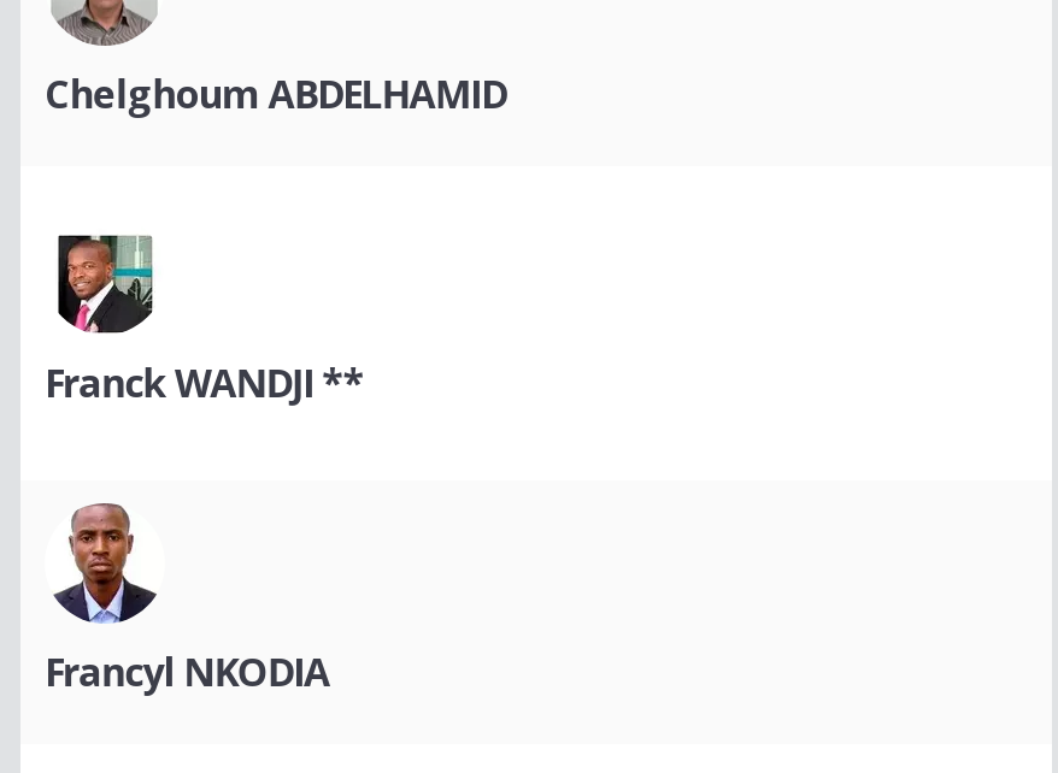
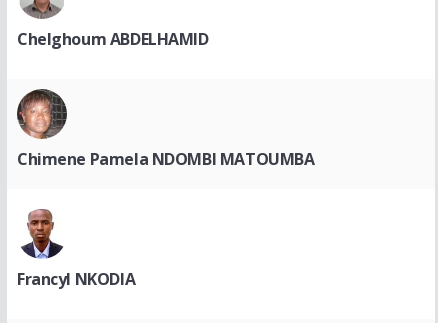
[45,214,363,410] [image] | Franck WANDJI ** -> [16,88,314,170] [image] | Chimene Pamela NDOMBI MATOUMBA

